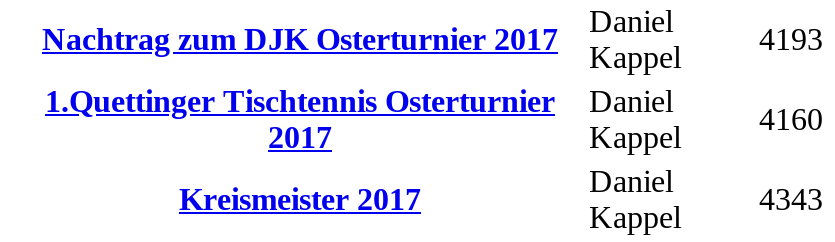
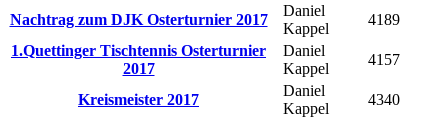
[759,23,823,57] 4193 -> [368,11,400,28] 4189
[759,103,823,137] 4160 -> [368,51,400,68] 4157
[759,183,823,217] 4343 -> [368,91,400,108] 4340

